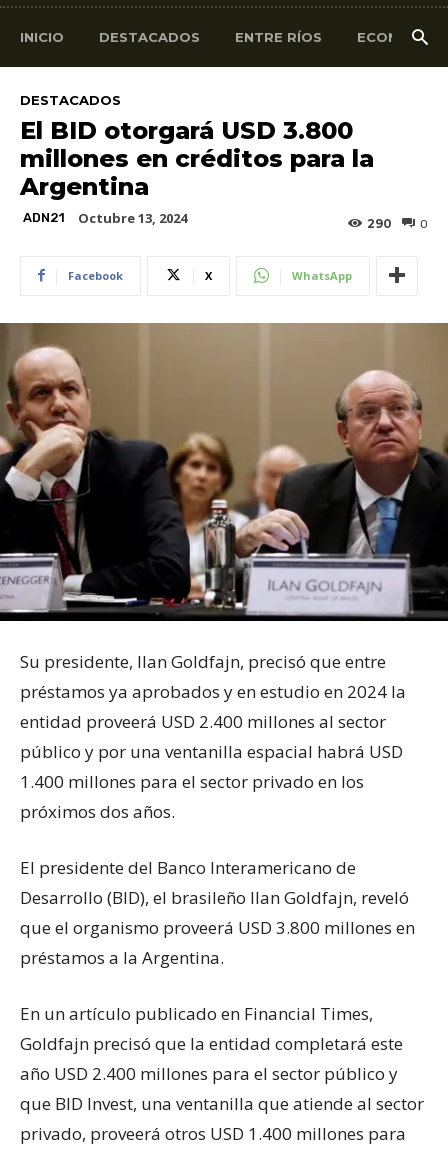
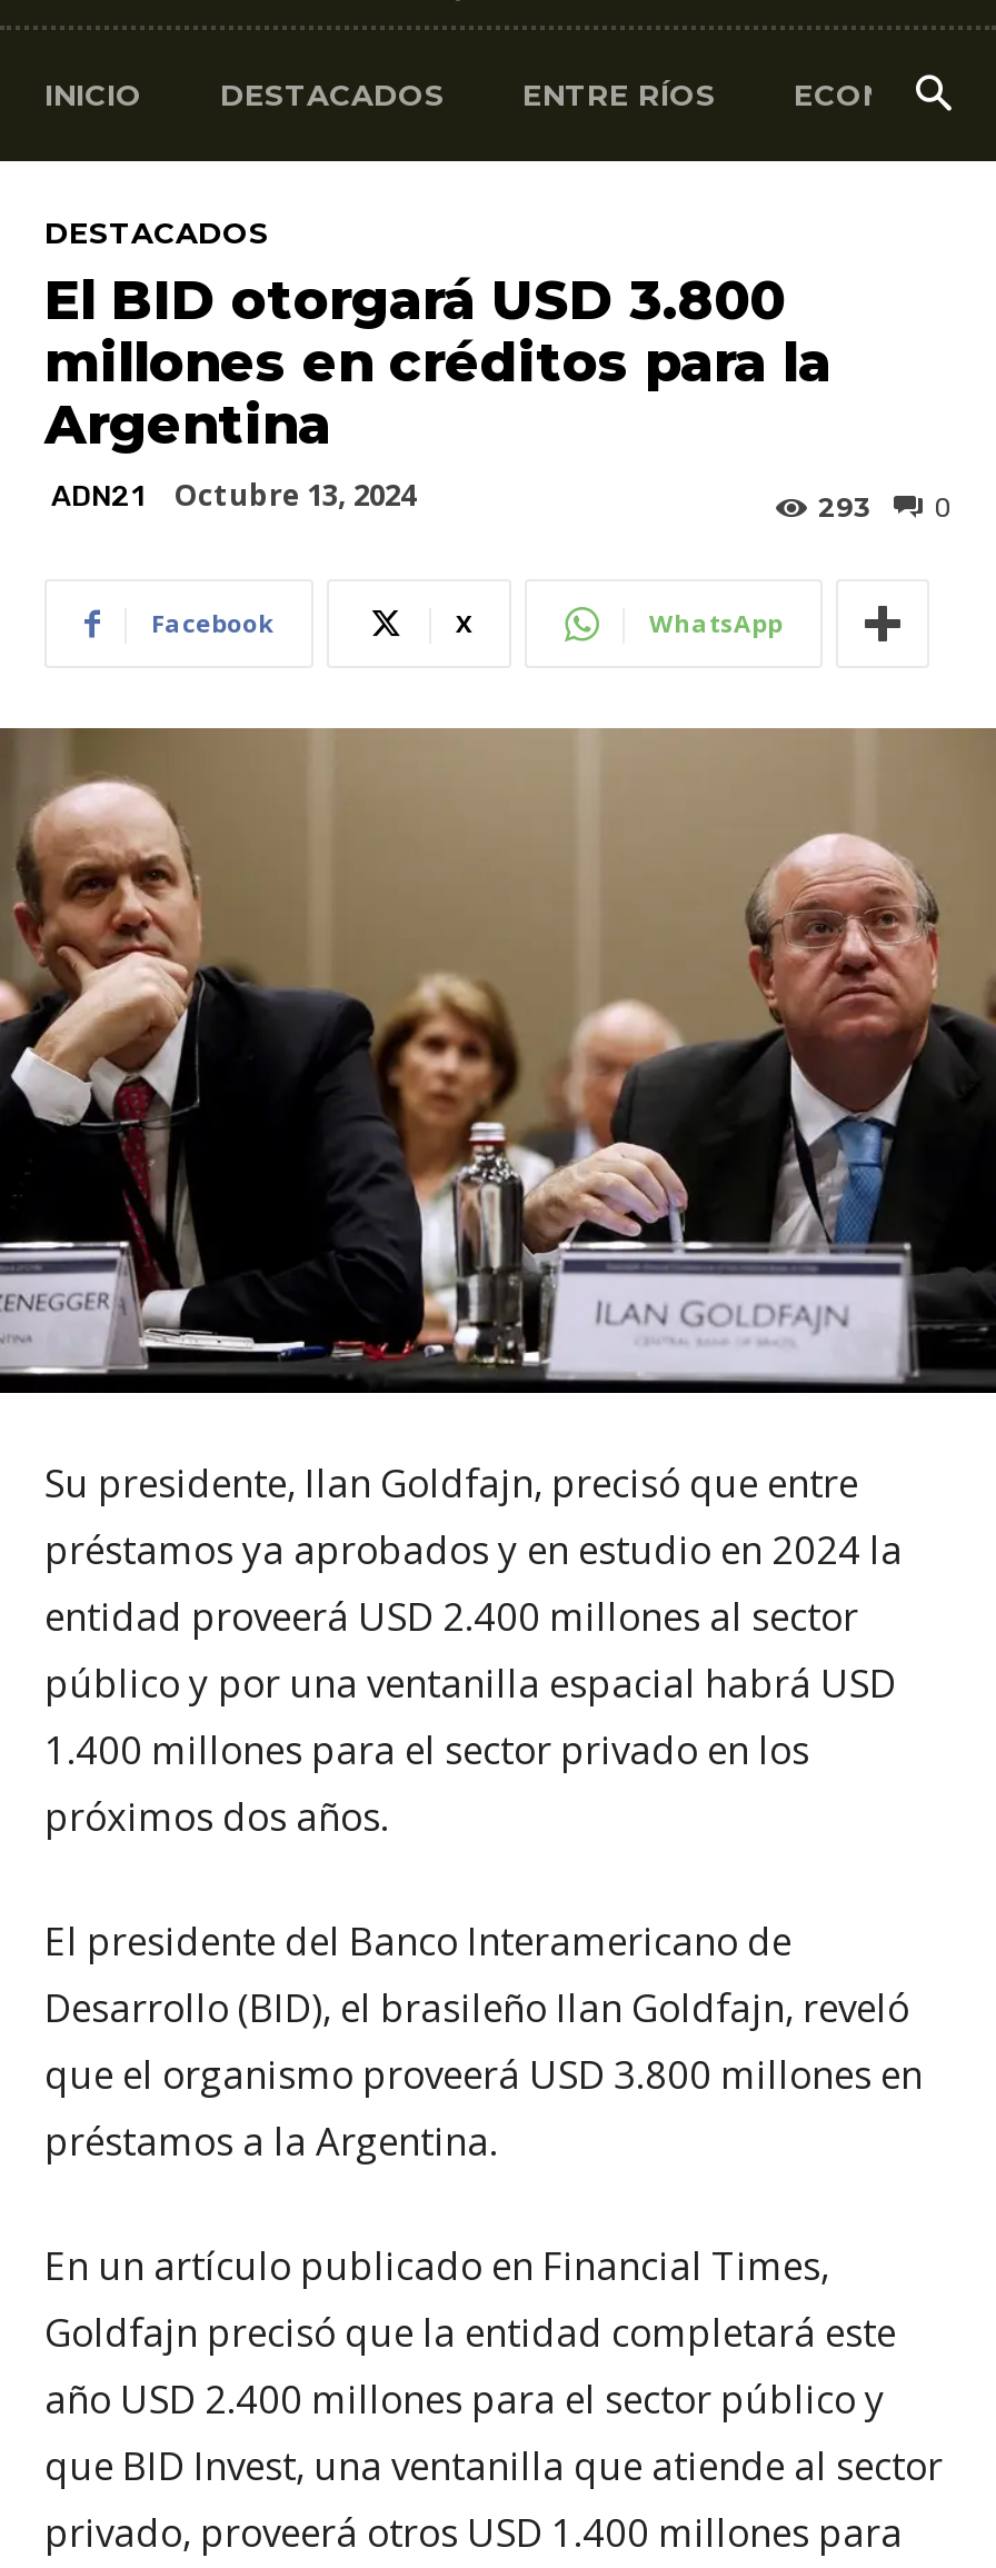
[367,215,428,231] 290 0 -> [818,490,952,524] 293 0

